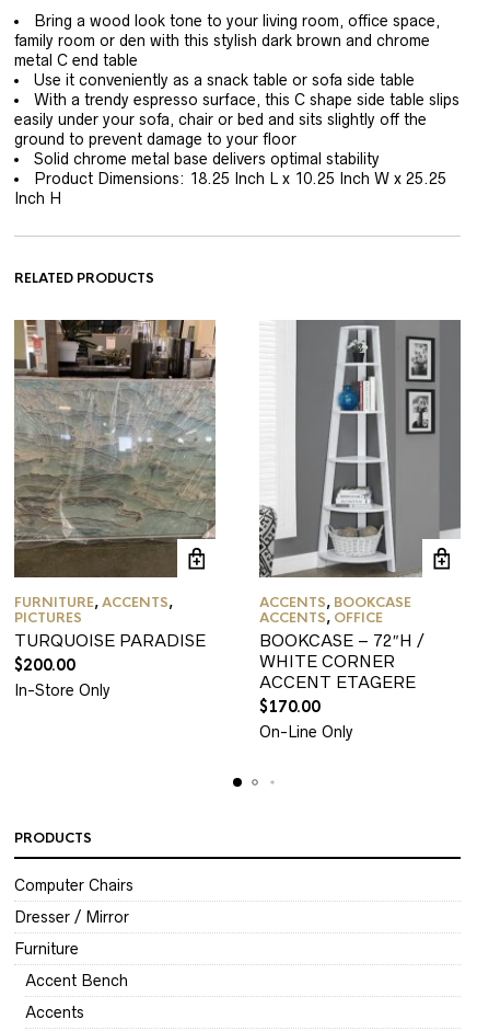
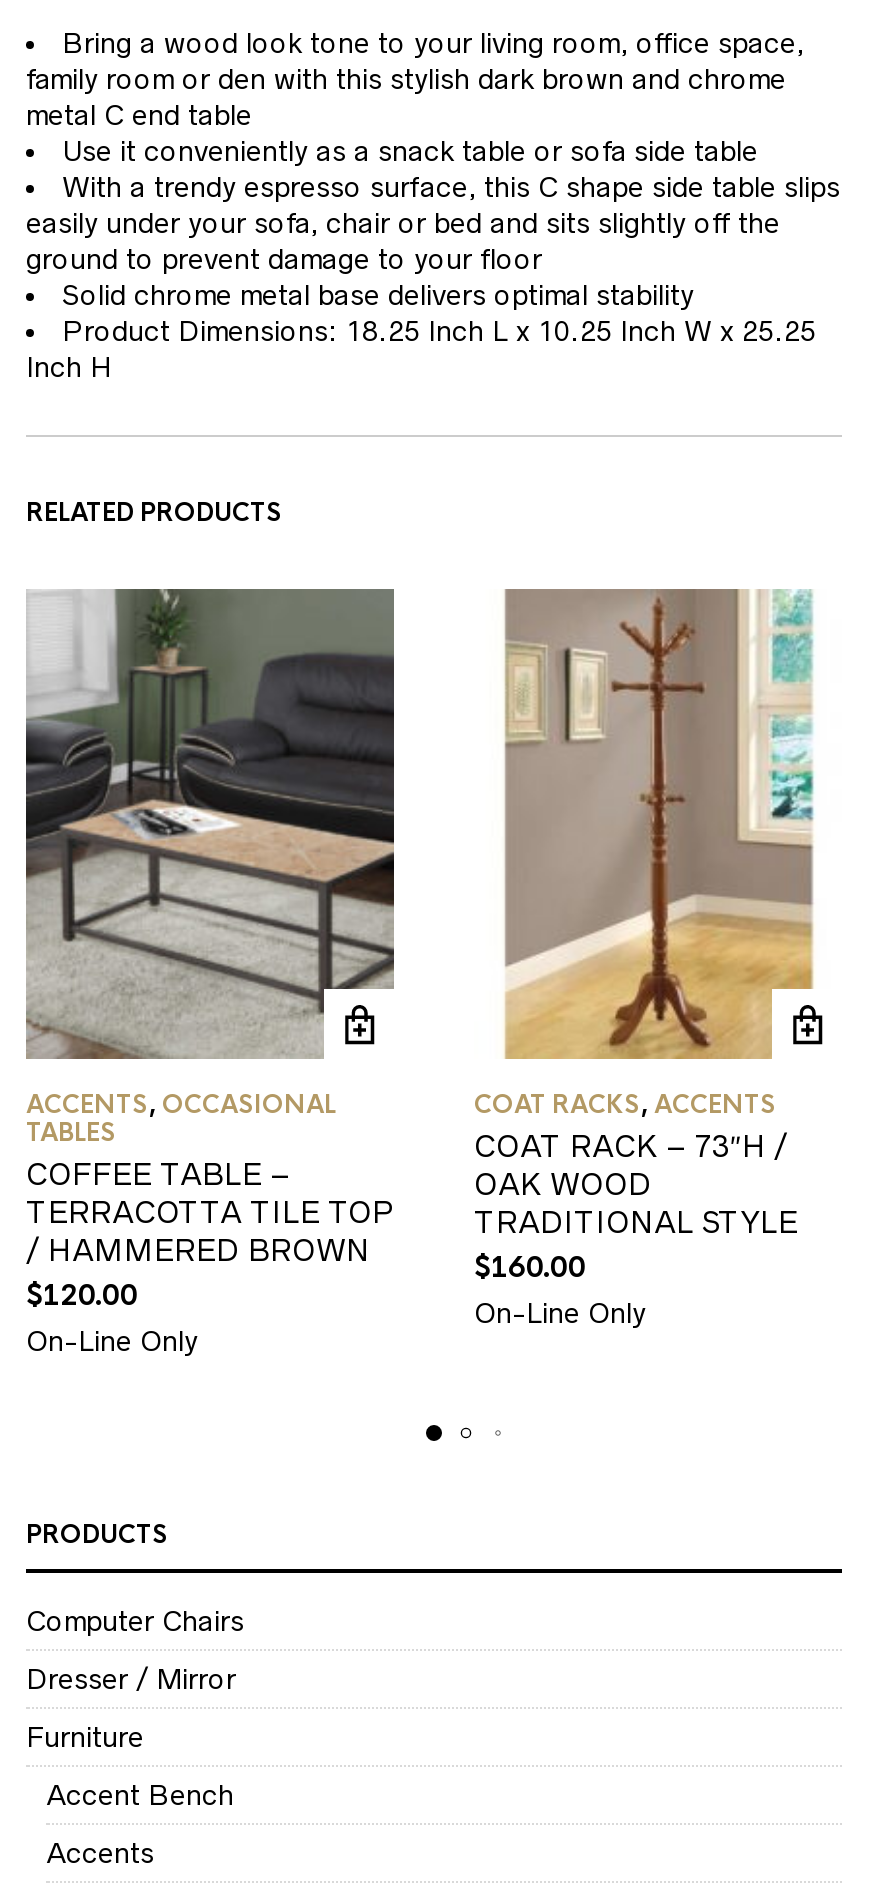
[13,319,217,699] [image] | FURNITURE, ACCENTS, | PICTURES | TURQUOISE PARADISE | $200.00 | In-Store Only -> [24,587,394,1357] [image] | ACCENTS, OCCASIONAL | TABLES | COFFEE TABLE – | TERRACOTTA TILE TOP | / HAMMERED BROWN | $120.00 | On-Line Only
[258,319,462,716] [image] | ACCENTS, BOOKCASE | ACCENTS, OFFICE | BOOKCASE – 72″H / | WHITE CORNER | ACCENT ETAGERE | $170.00 -> [474,589,842,1285] [image] | COAT RACKS, ACCENTS | COAT RACK – 73″H / | OAK WOOD | TRADITIONAL STYLE | $160.00

